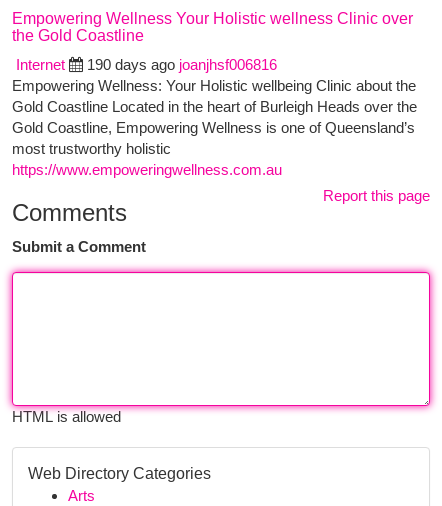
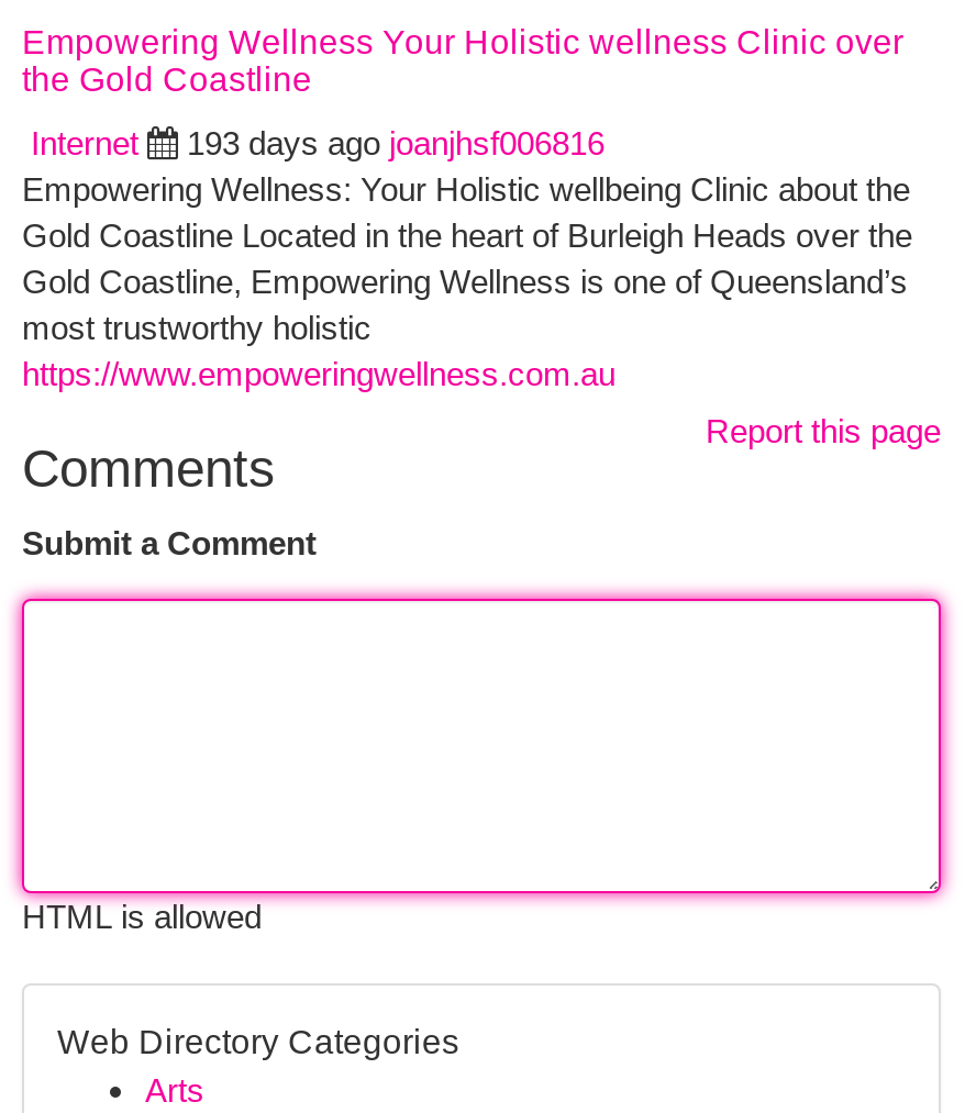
[87,56,277,73] 190 days ago joanjhsf006816 -> [187,124,604,162] 193 days ago joanjhsf006816

